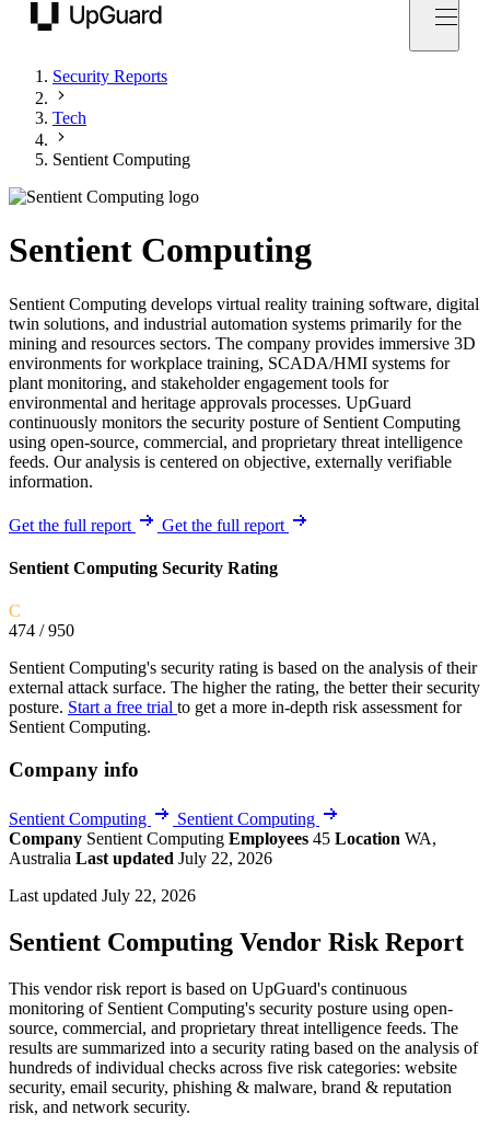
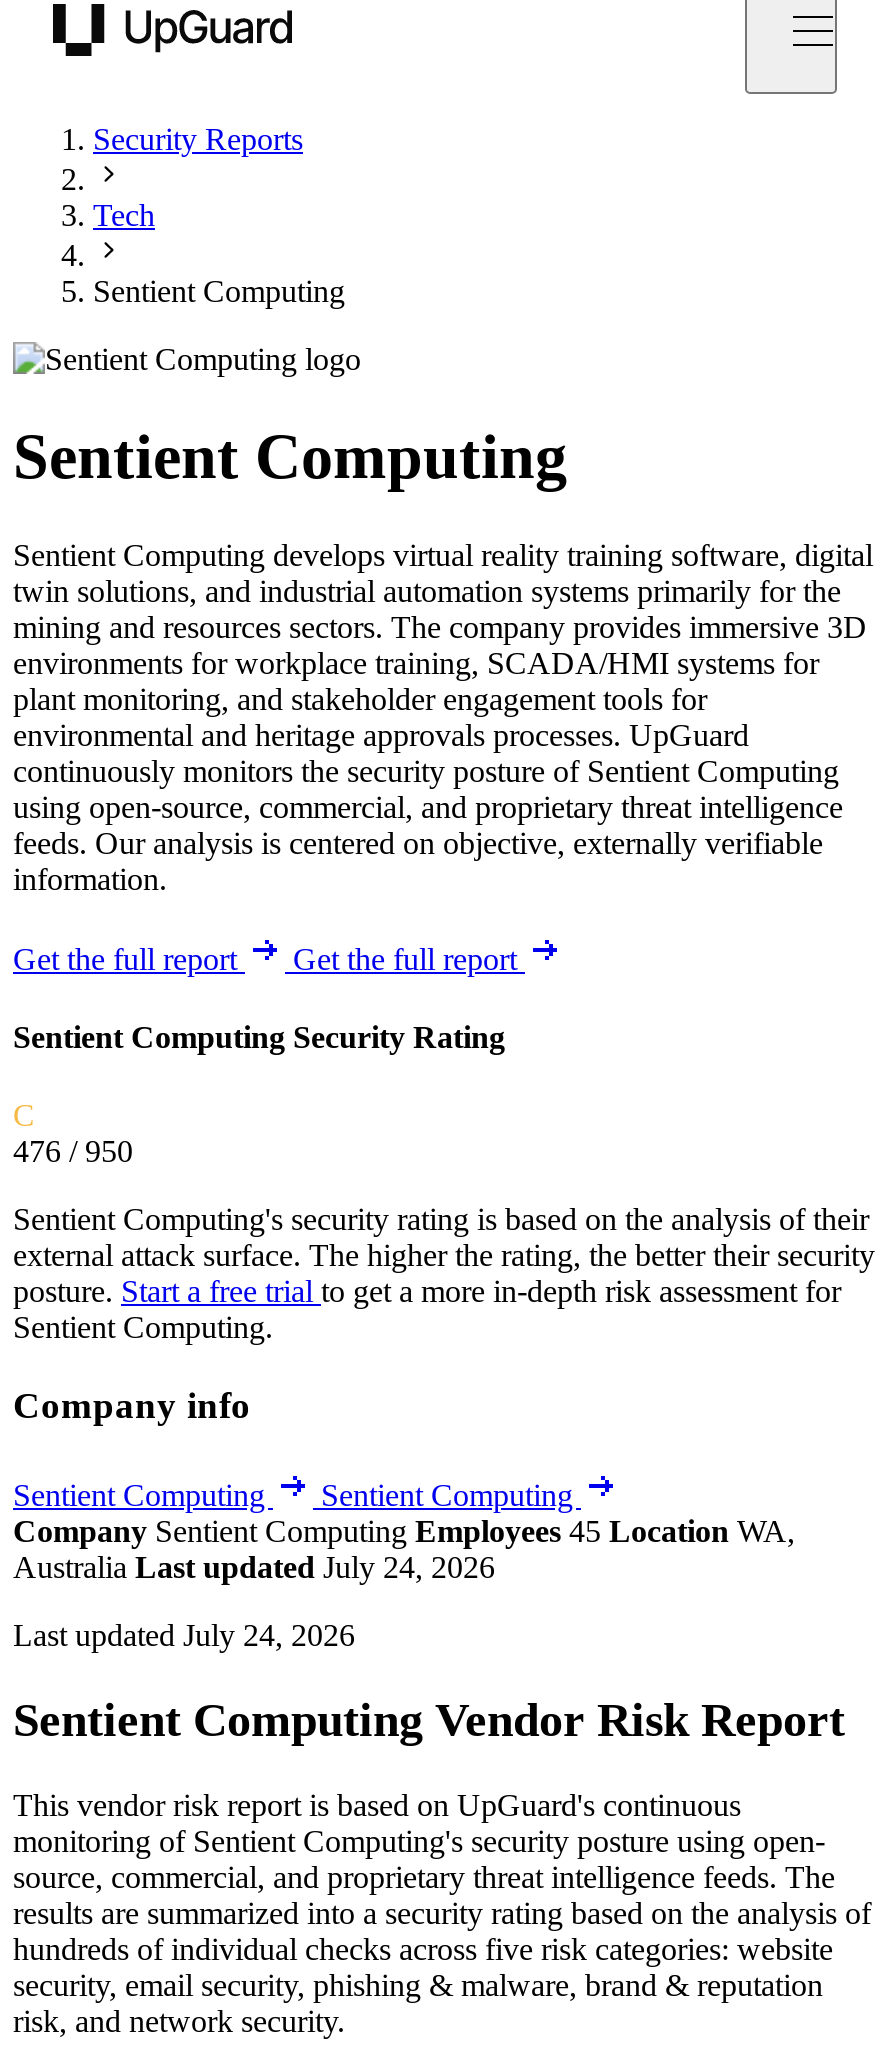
[9,621,74,640] 474 / 950 -> [13,1135,133,1169] 476 / 950
[9,849,272,867] Australia Last updated July 22, 2026 -> [13,1550,495,1584] Australia Last updated July 24, 2026
[9,886,196,905] Last updated July 22, 2026 -> [13,1618,355,1652] Last updated July 24, 2026

